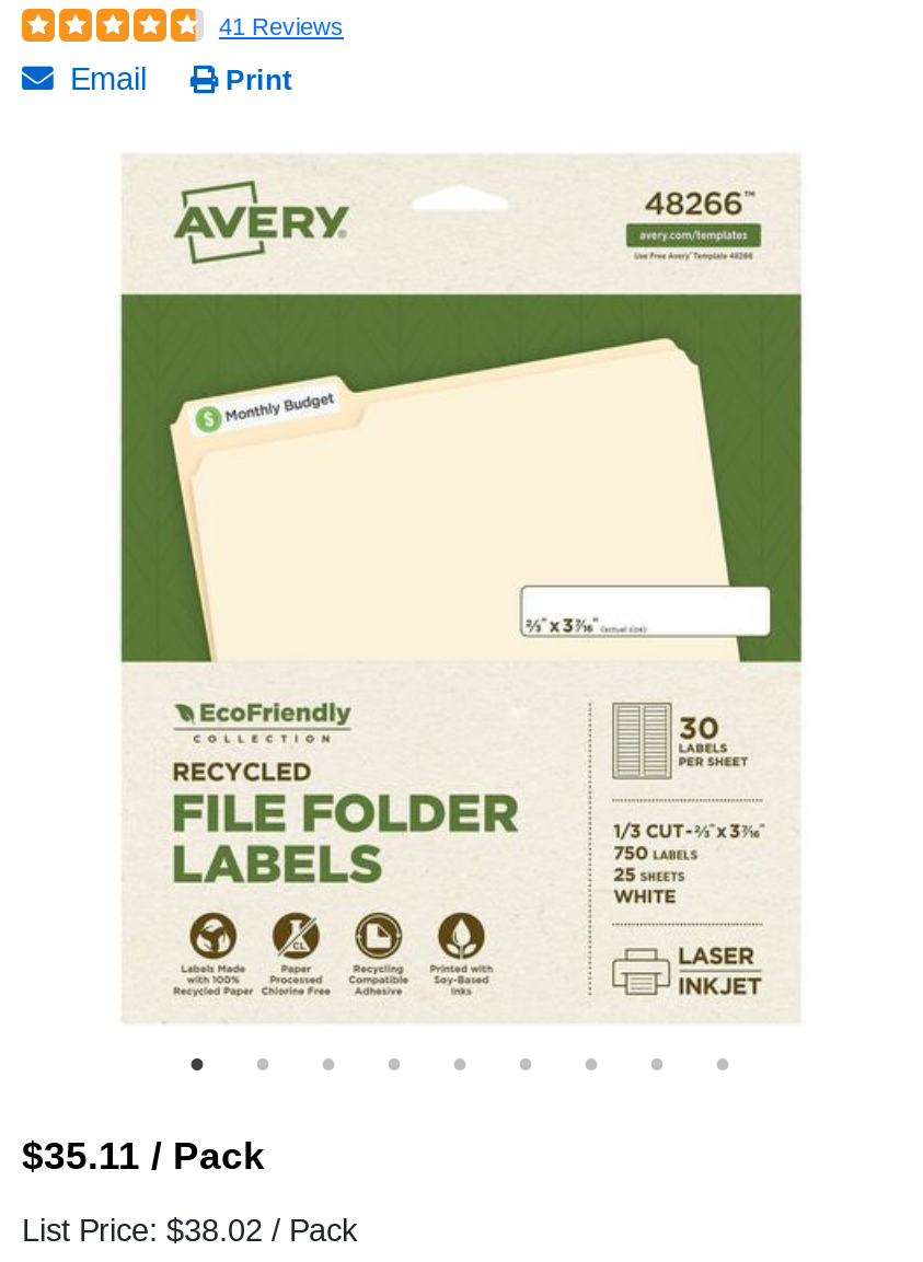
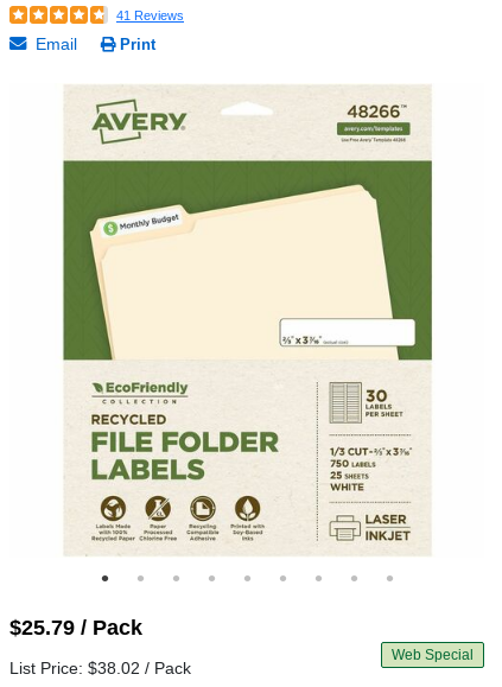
[22,1134,265,1178] $35.11 / Pack -> [9,616,474,663] $25.79 / Pack | Web Special

